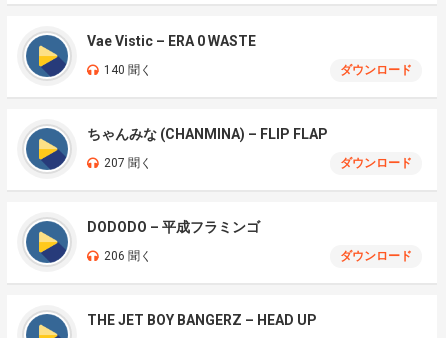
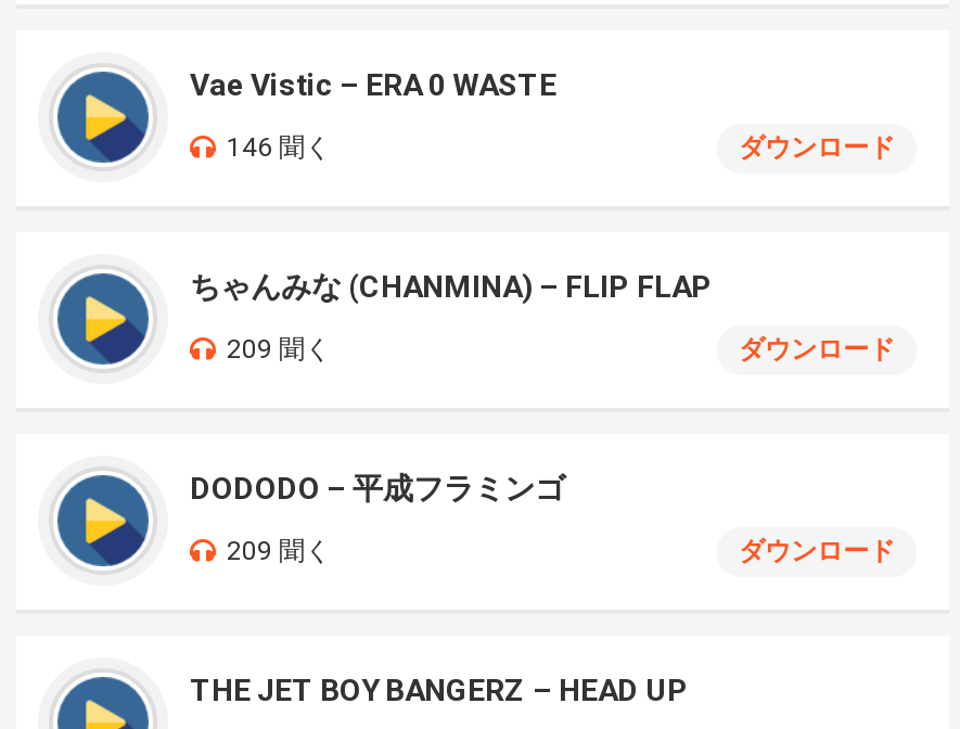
[104,63,152,77] 140 聞く -> [227,132,331,163] 146 聞く
[104,156,152,170] 207 聞く -> [227,334,331,364] 209 聞く
[104,249,152,263] 206 聞く -> [227,536,331,566] 209 聞く

